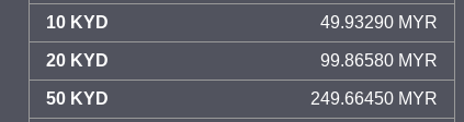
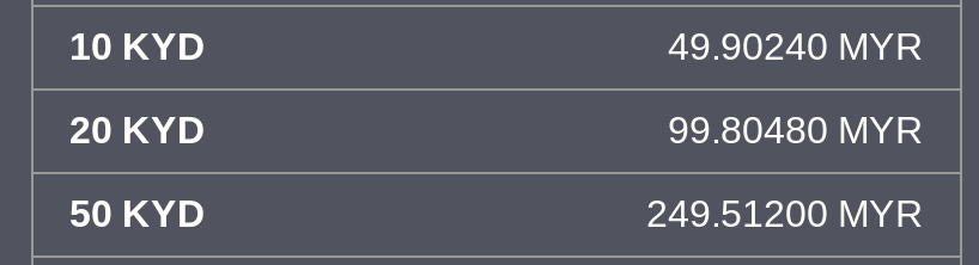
[320,13,438,32] 49.93290 MYR -> [668,26,924,67] 49.90240 MYR
[320,51,438,70] 99.86580 MYR -> [668,110,924,150] 99.80480 MYR
[310,89,438,108] 249.66450 MYR -> [646,193,924,234] 249.51200 MYR

